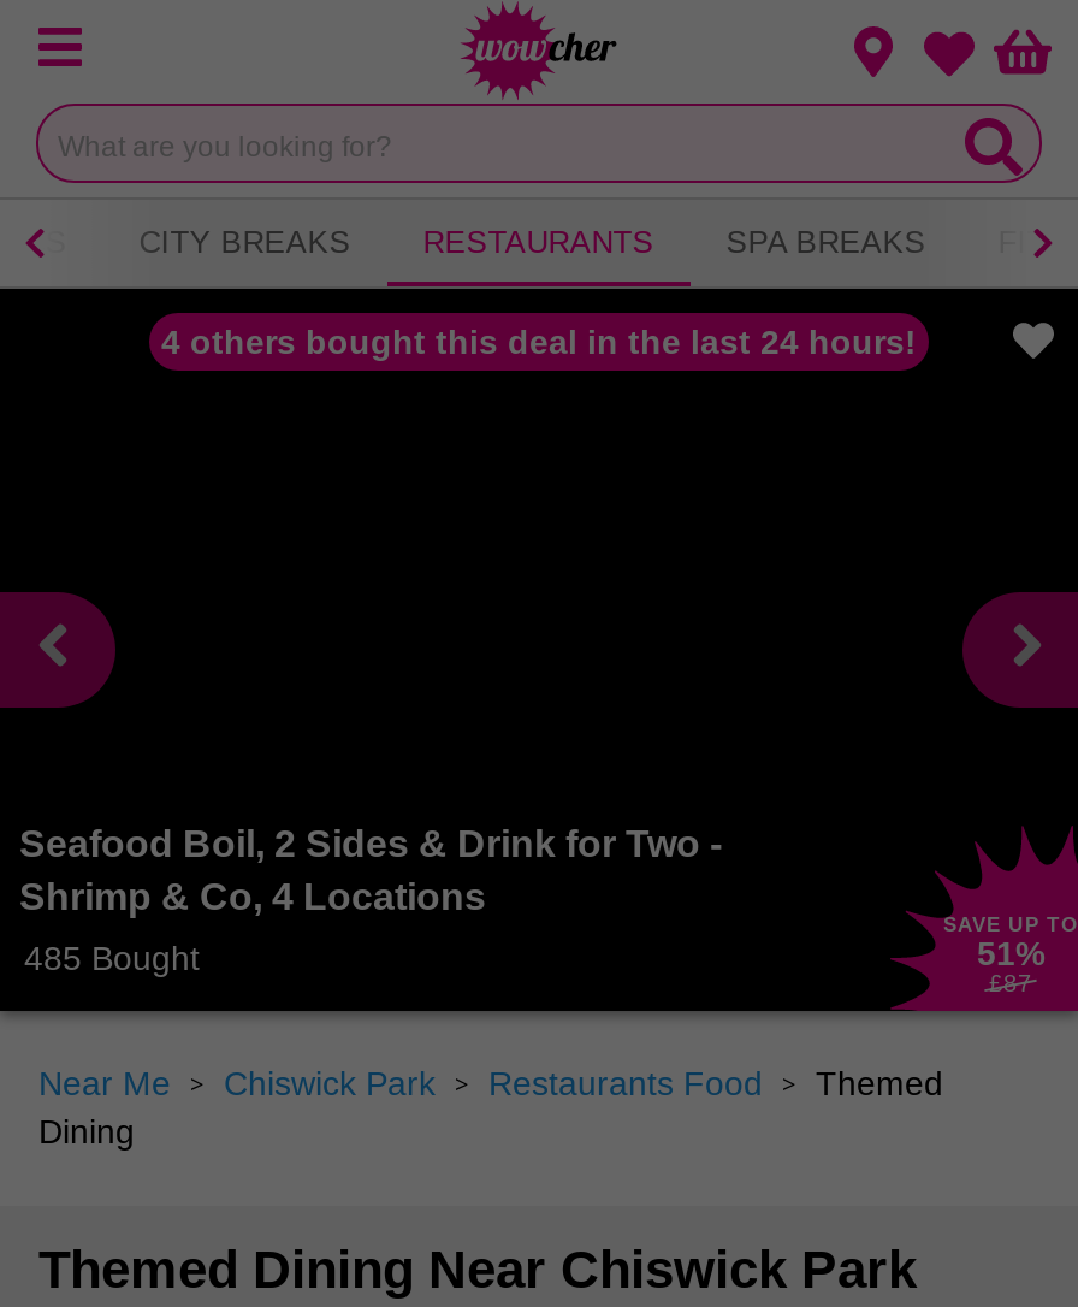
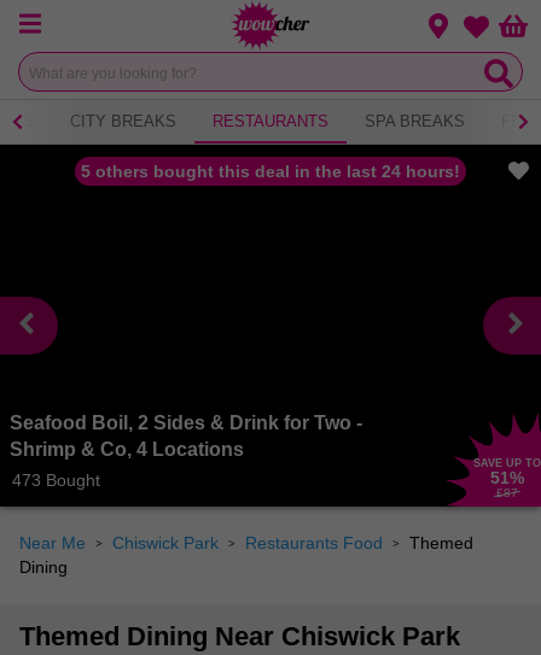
[161,323,917,361] 4 others bought this deal in the last 24 hours! -> [81,162,460,181] 5 others bought this deal in the last 24 hours!
[24,938,200,977] 485 Bought -> [12,470,100,489] 473 Bought

